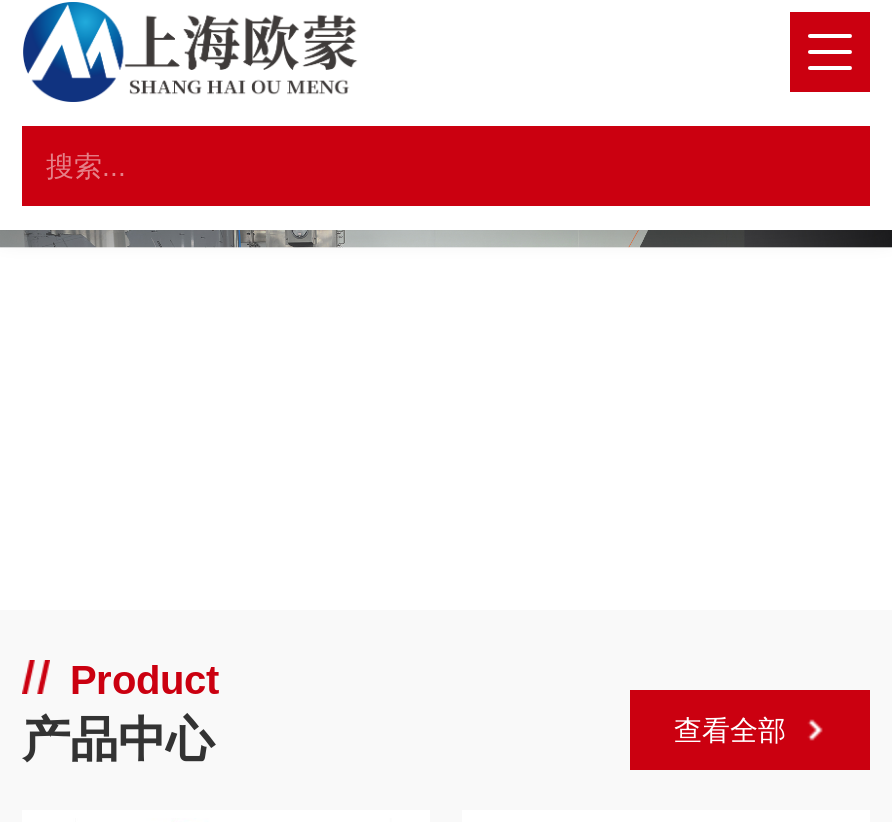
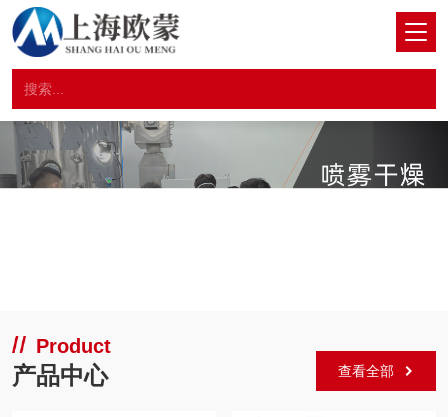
none -> [3,129,445,189] [image]

